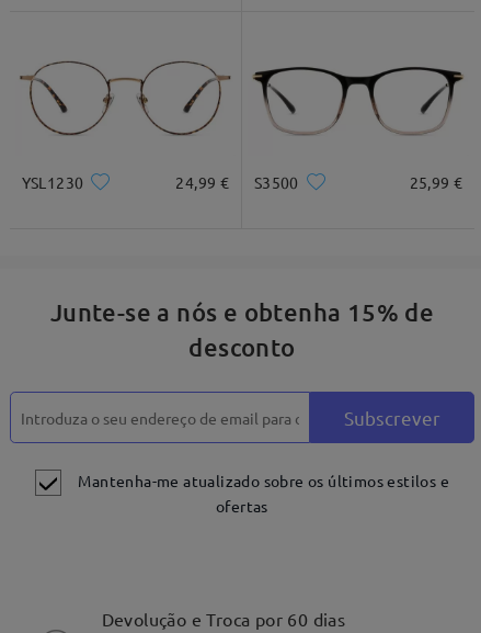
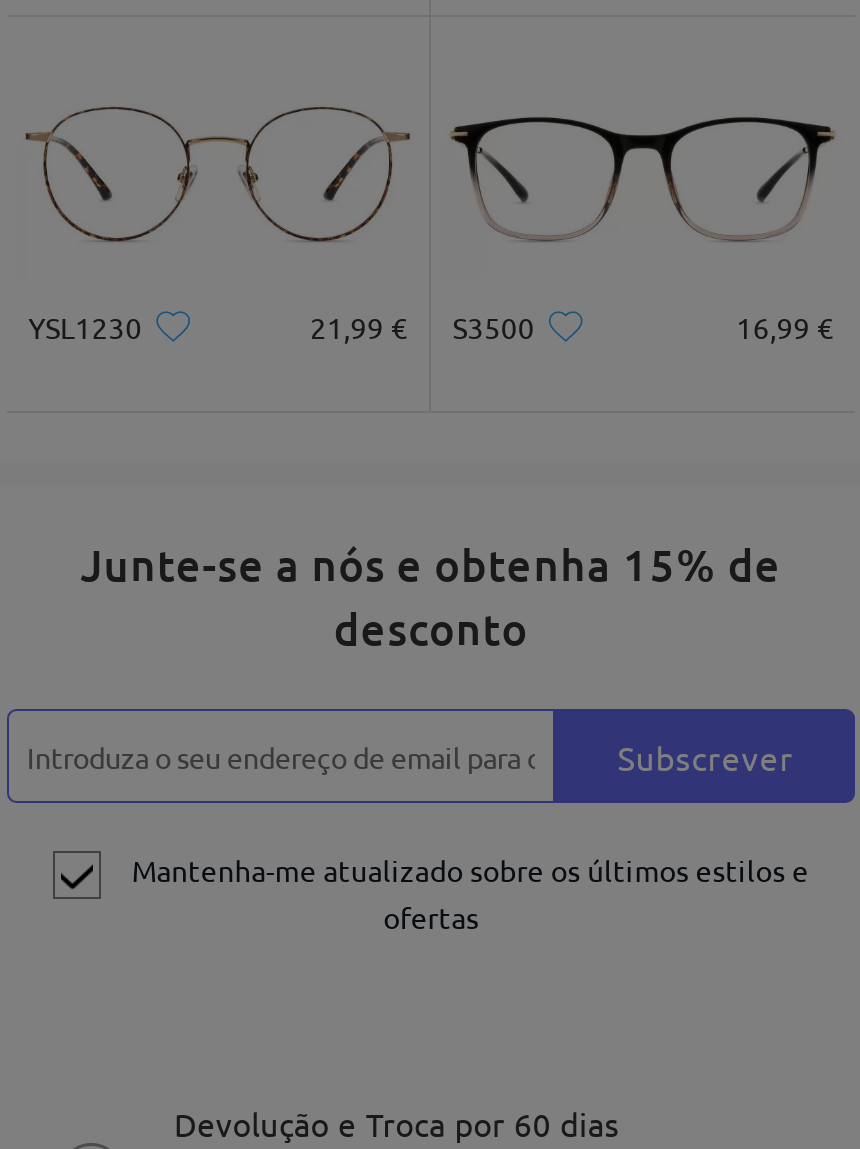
[176,172,299,192] 24,99 € S3500 -> [310,308,534,345] 21,99 € S3500
[409,172,463,192] 25,99 € -> [736,309,834,345] 16,99 €

